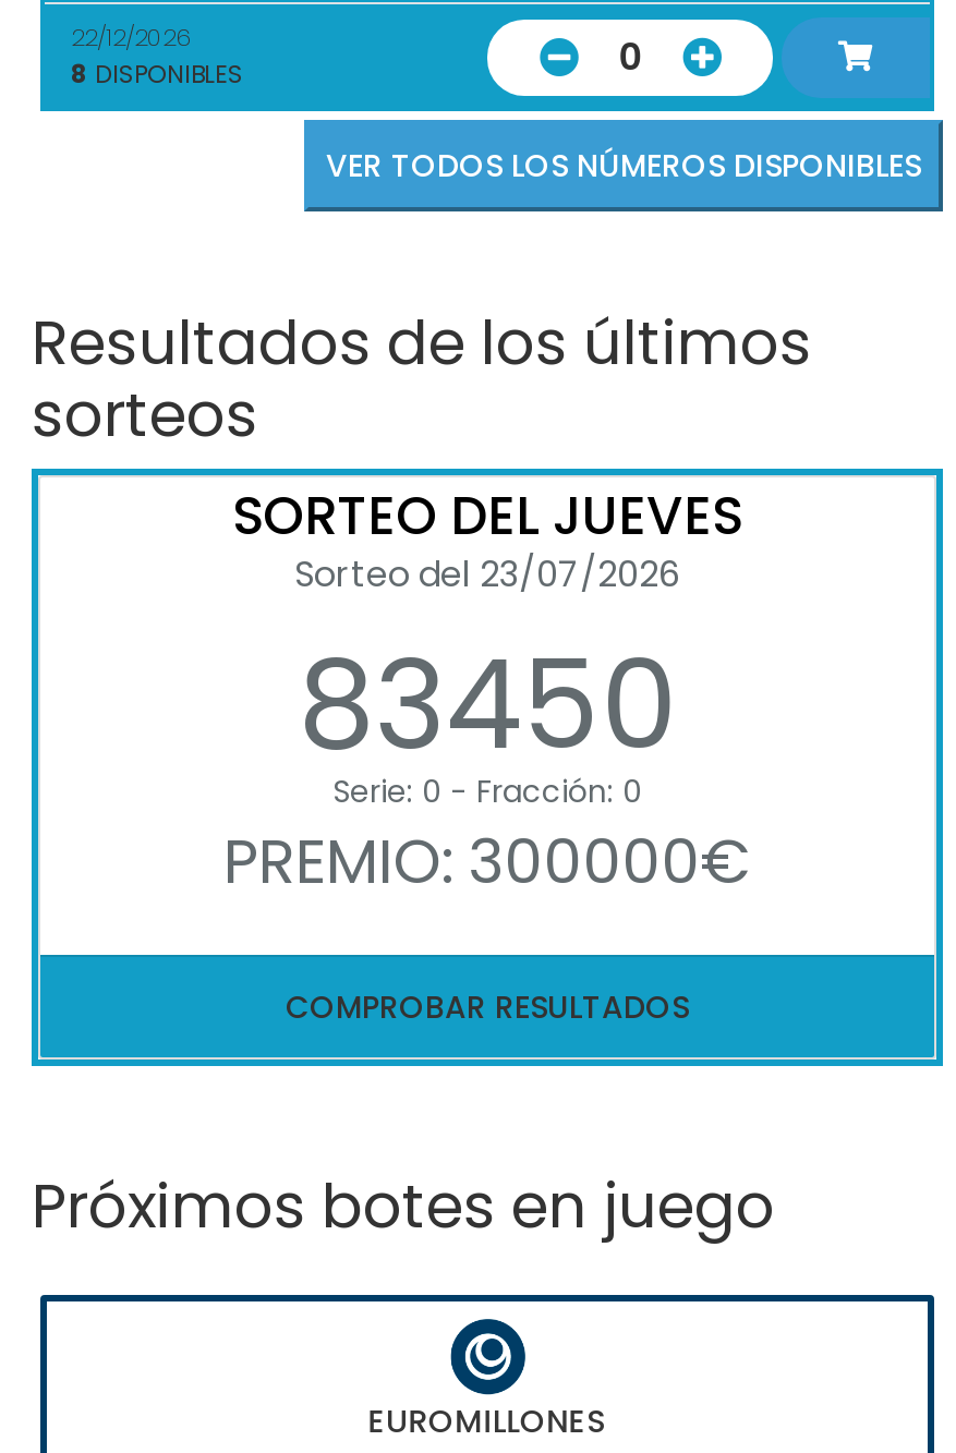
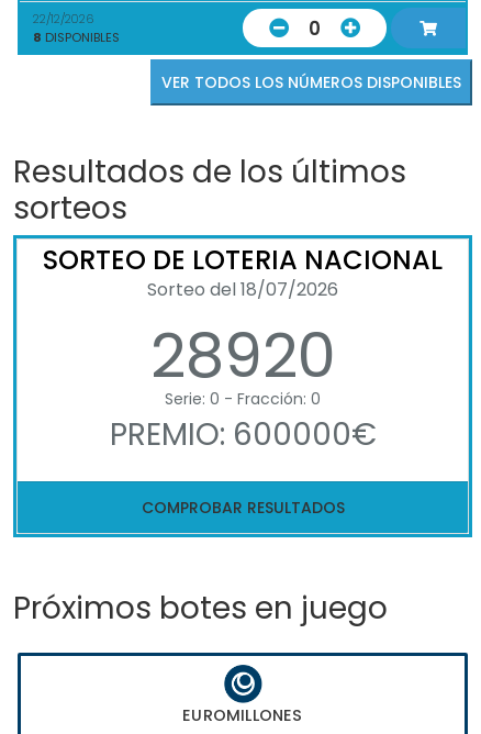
[232,479,742,790] SORTEO DEL JUEVES | Sorteo del 23/07/2026 | 83450 -> [43,241,443,398] SORTEO DE LOTERIA NACIONAL | Sorteo del 18/07/2026 | 28920
[223,819,751,904] PREMIO: 300000€ -> [109,413,376,456] PREMIO: 600000€

